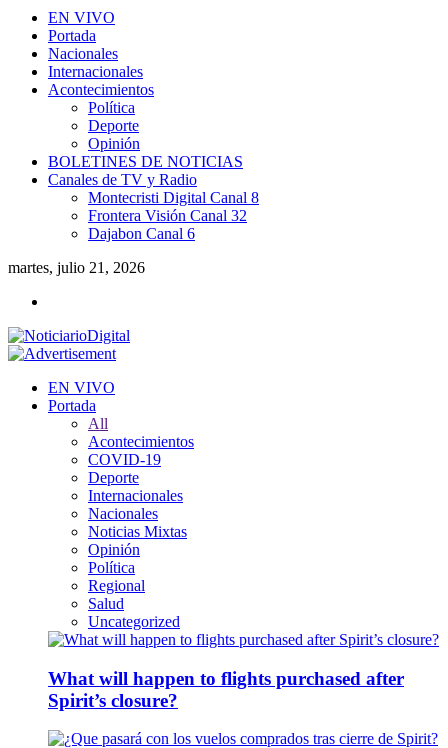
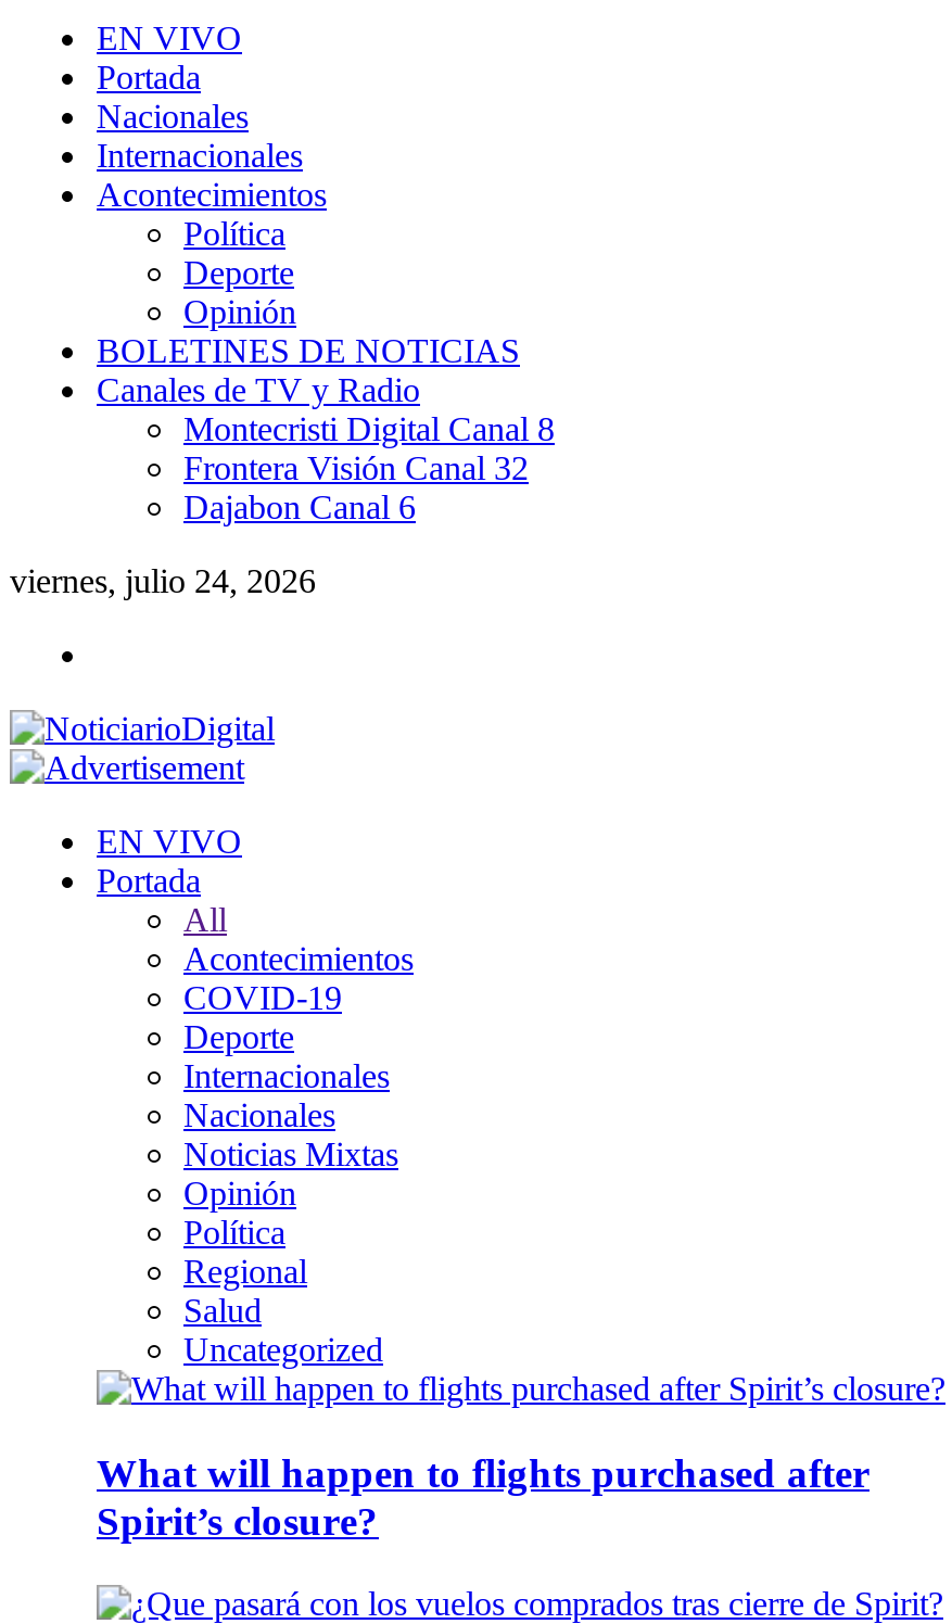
[8,259,145,276] martes, julio 21, 2026 -> [10,562,316,599] viernes, julio 24, 2026

